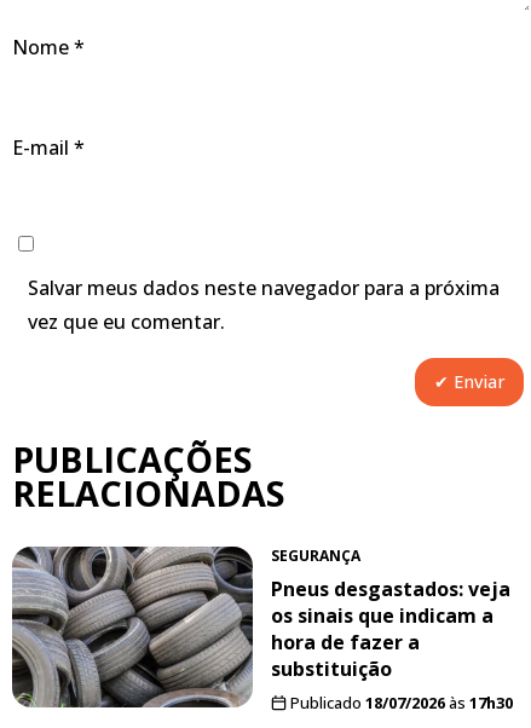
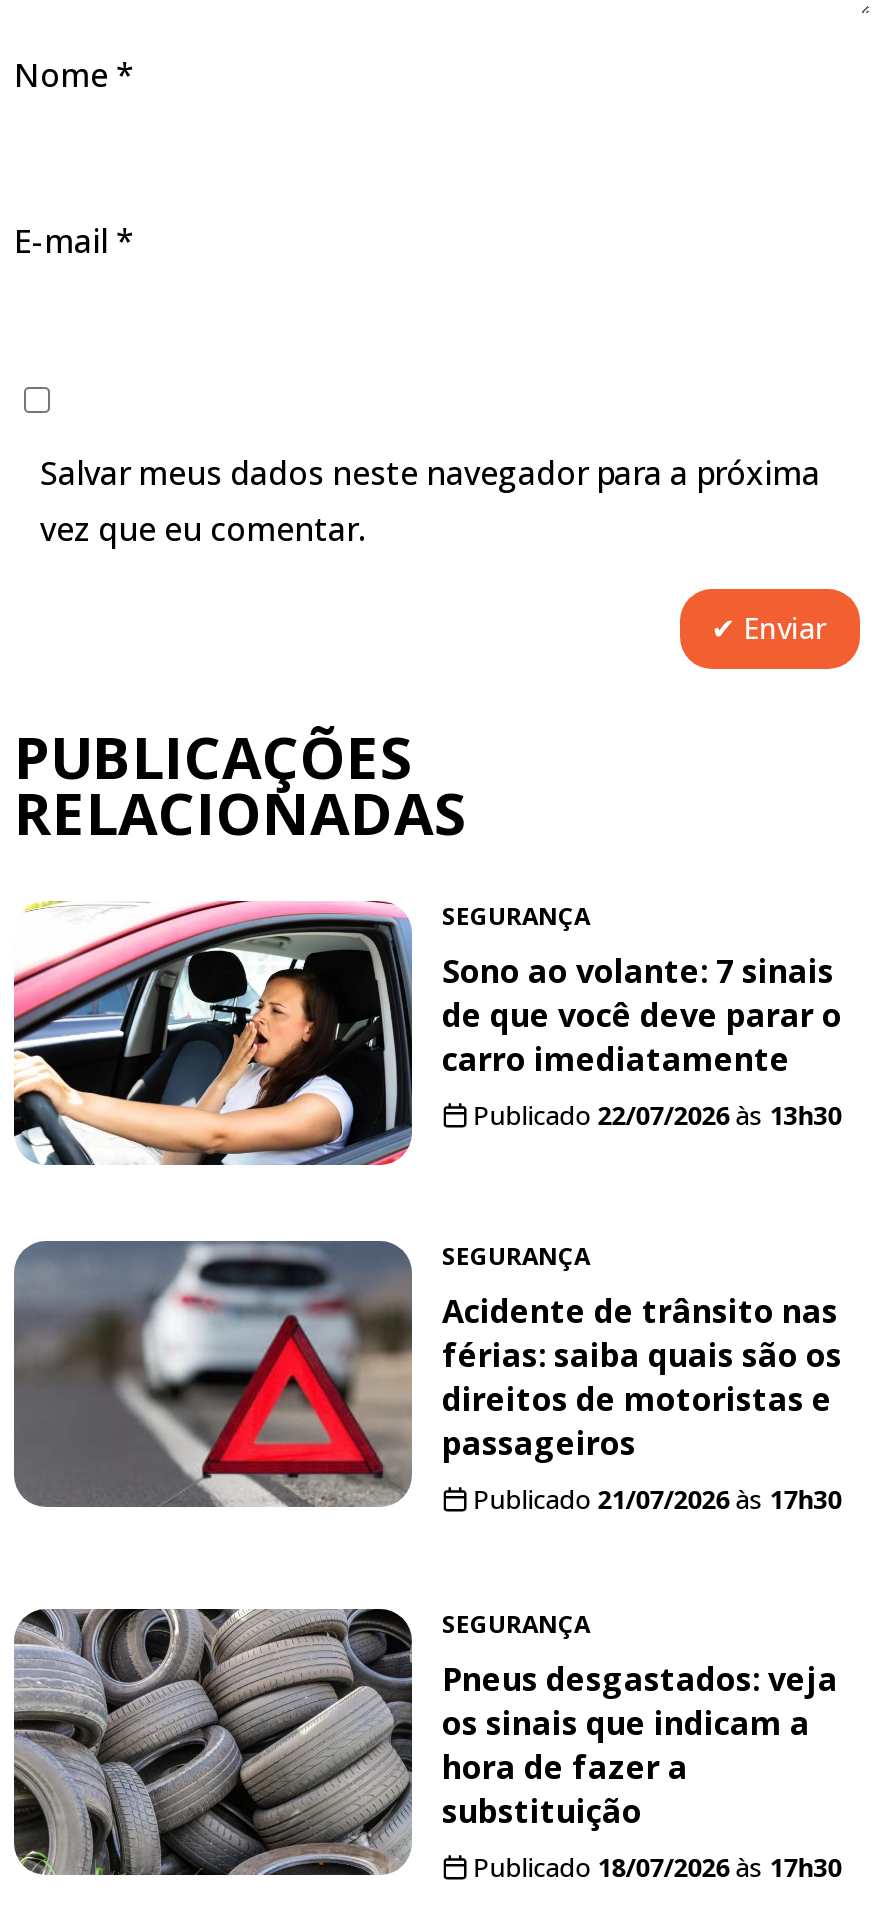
none -> [12,899,842,1167] [image] | Sono ao volante: 7 sinais | de que você deve parar o | carro imediatamente | Publicado 22/07/2026às 13h30
none -> [12,1239,842,1641] [image] | SEGURANÇA | Acidente de trânsito nas | férias: saiba quais são os | direitos de motoristas e | passageiros | Publicado 21/07/2026às 17h30 | SEGURANÇA

